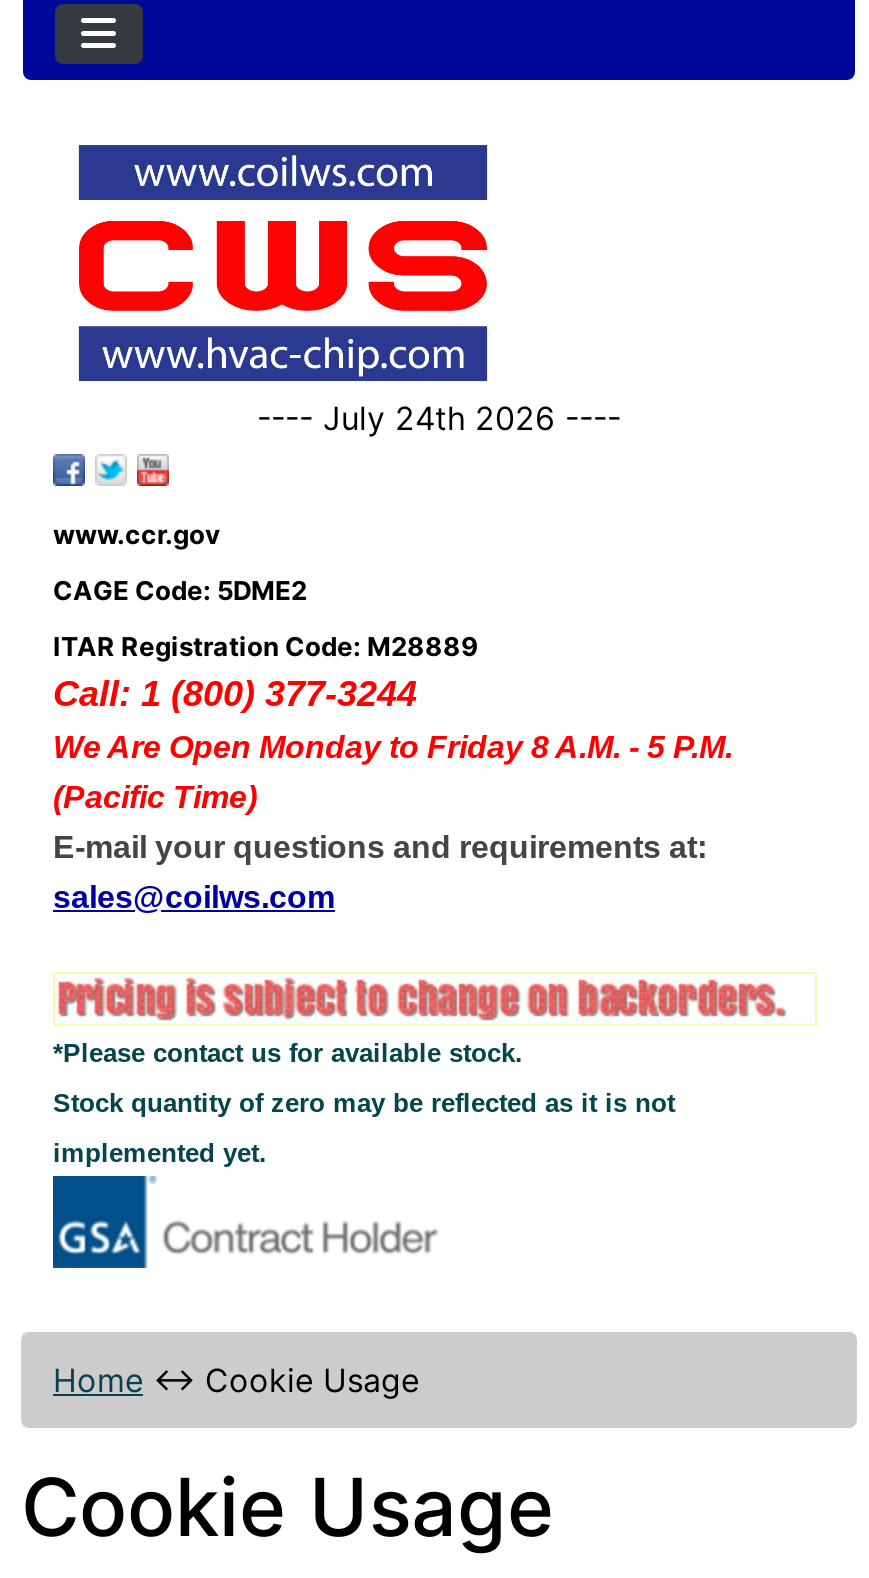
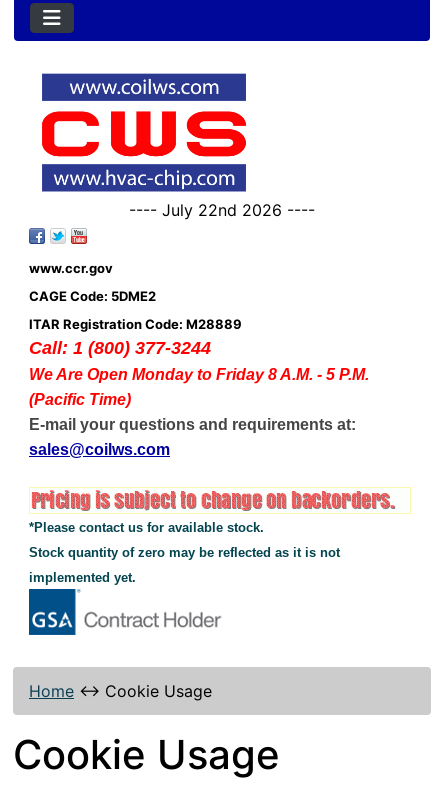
[257,399,621,439] ---- July 24th 2026 ---- -> [129,200,315,220] ---- July 22nd 2026 ----

